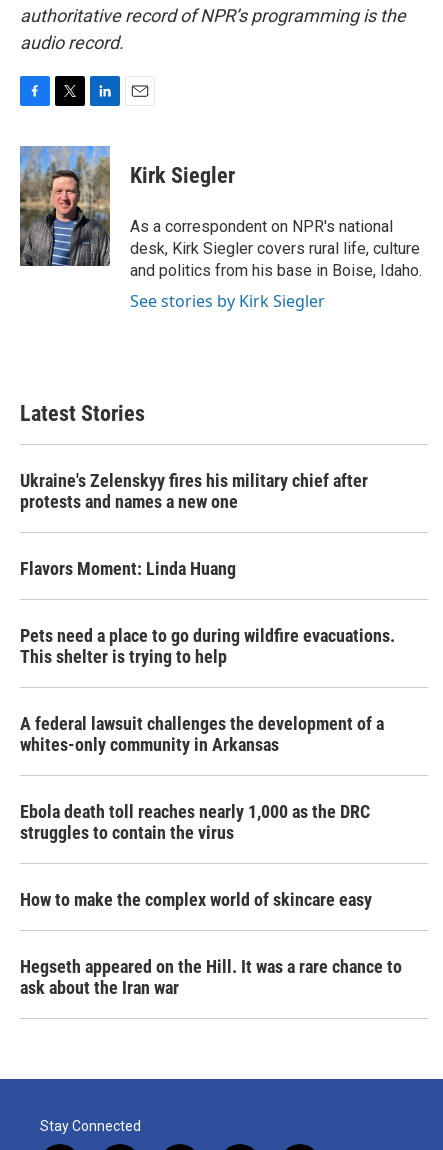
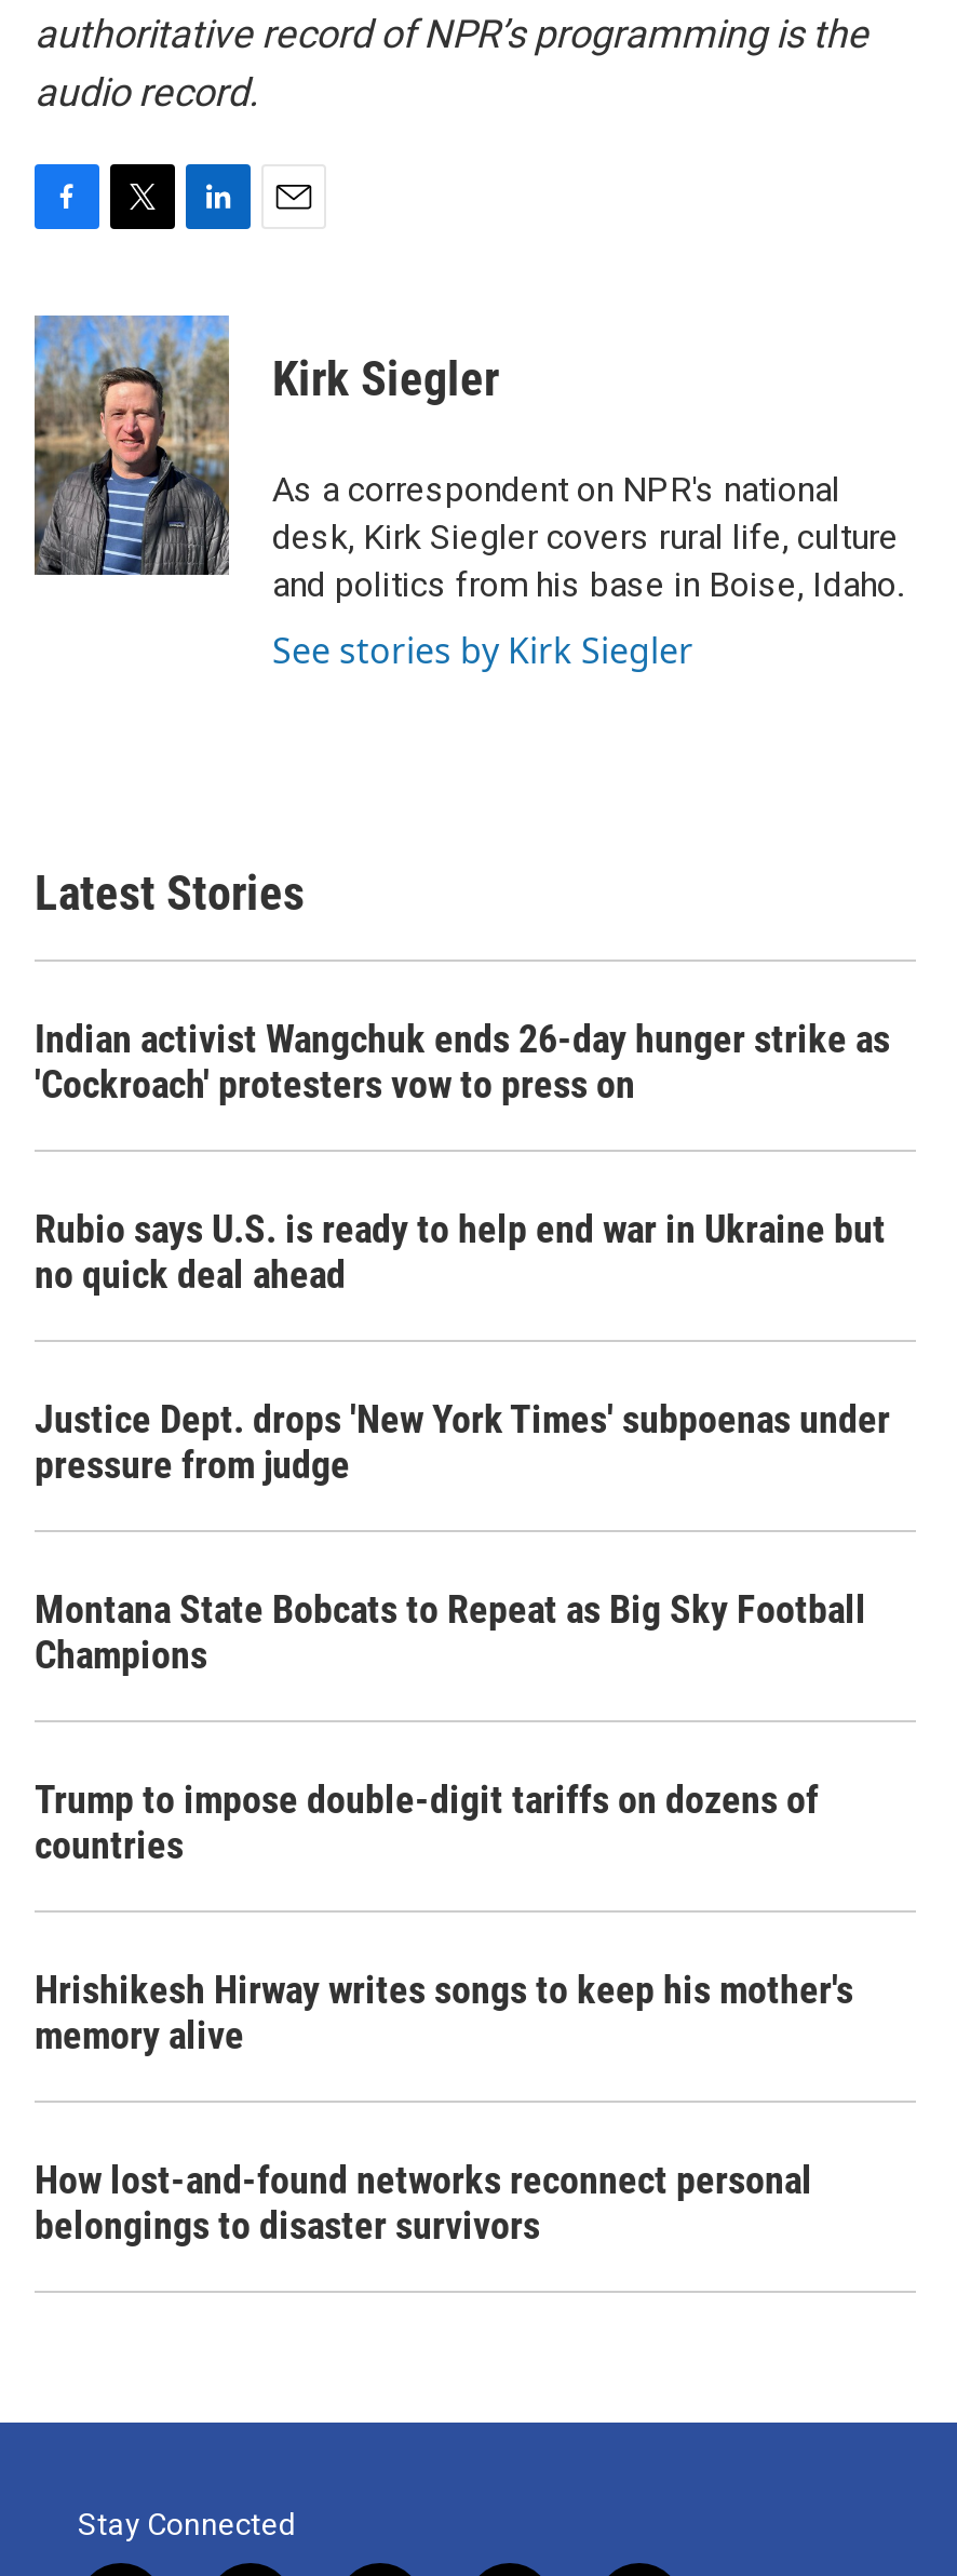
[20,470,368,512] Ukraine's Zelenskyy fires his military chief after | protests and names a new one -> [35,1016,890,1106] Indian activist Wangchuk ends 26-day hunger strike as | 'Cockroach' protesters vow to press on
[20,558,236,579] Flavors Moment: Linda Huang -> [35,1206,886,1297] Rubio says U.S. is ready to help end war in Ukraine but | no quick deal ahead
[20,625,395,667] Pets need a place to go during wildfire evacuations. | This shelter is trying to help -> [35,1396,890,1487] Justice Dept. drops 'New York Times' subpoenas under | pressure from judge
[20,713,384,755] A federal lawsuit challenges the development of a | whites-only community in Arkansas -> [35,1586,866,1677] Montana State Bobcats to Repeat as Big Sky Football | Champions
[20,801,370,843] Ebola death toll reaches nearly 1,000 as the DRC | struggles to contain the virus -> [35,1776,819,1867] Trump to impose double-digit tariffs on dozens of | countries
[20,889,372,910] How to make the complex world of skincare easy -> [35,1967,853,2057] Hrishikesh Hirway writes songs to keep his mother's | memory alive
[20,956,402,998] Hegseth appeared on the Hill. It was a rare chance to | ask about the Iran war -> [35,2157,812,2248] How lost-and-found networks reconnect personal | belongings to disaster survivors

